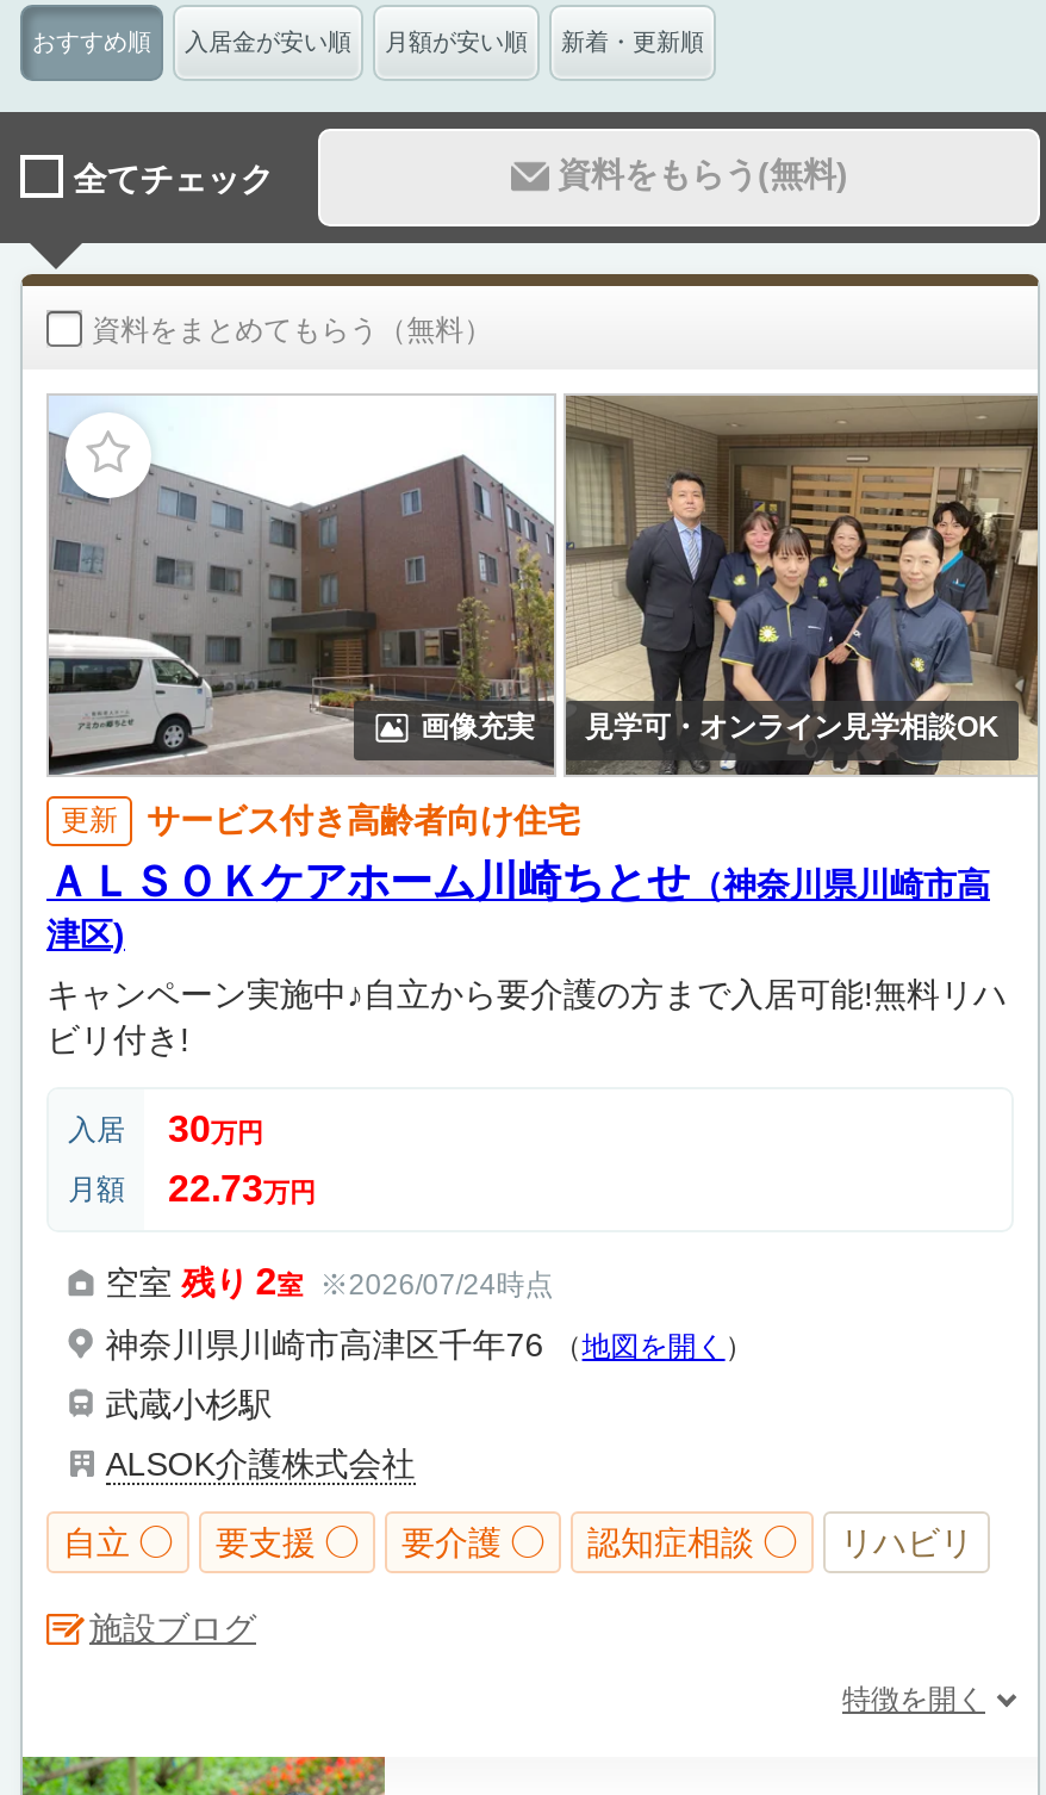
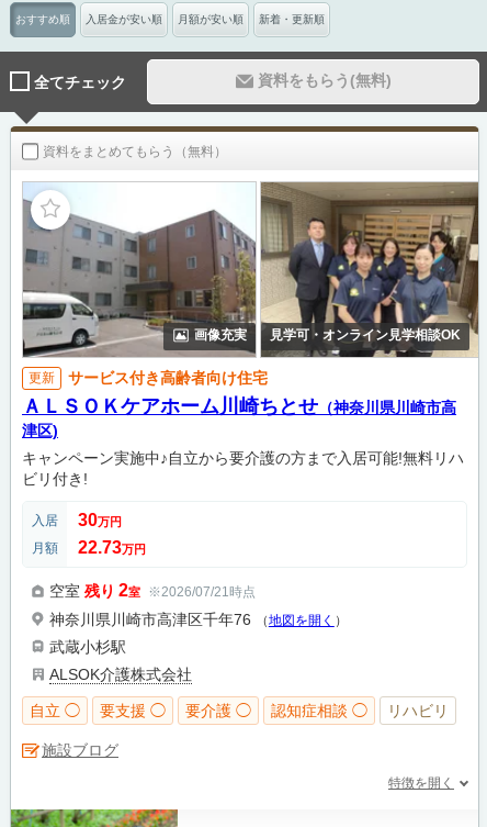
[106,1260,553,1301] 空室残り 2室 ※2026/07/24時点 -> [49,581,255,599] 空室残り 2室 ※2026/07/21時点

